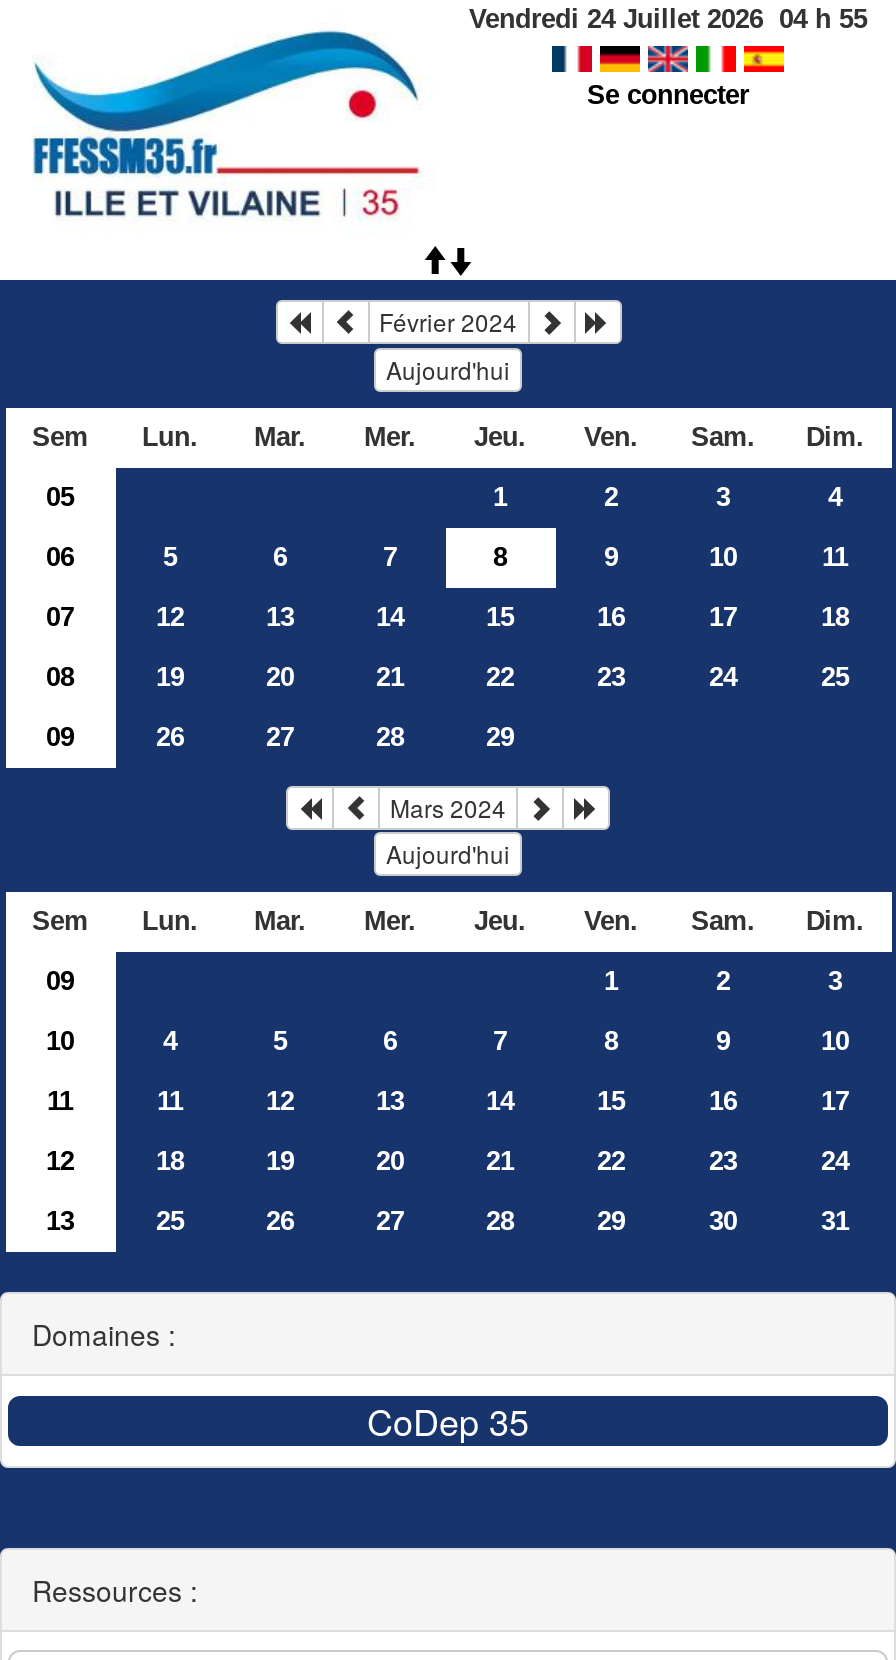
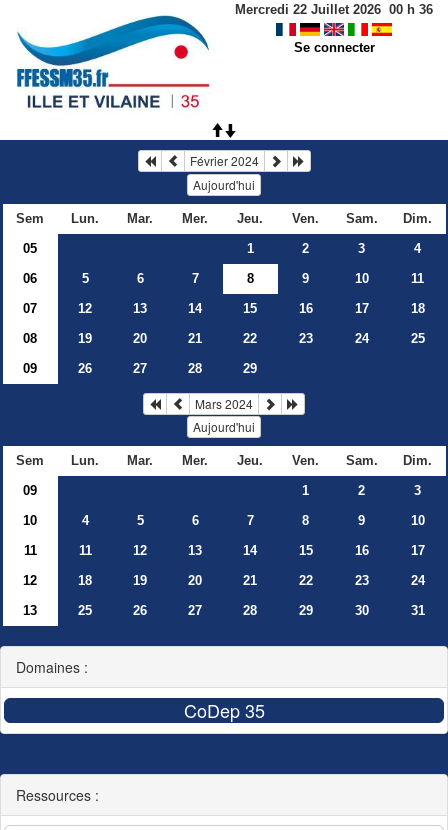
[469,4,867,34] Vendredi 24 Juillet 2026 04 h 55 -> [235,2,433,17] Mercredi 22 Juillet 2026 00 h 36

